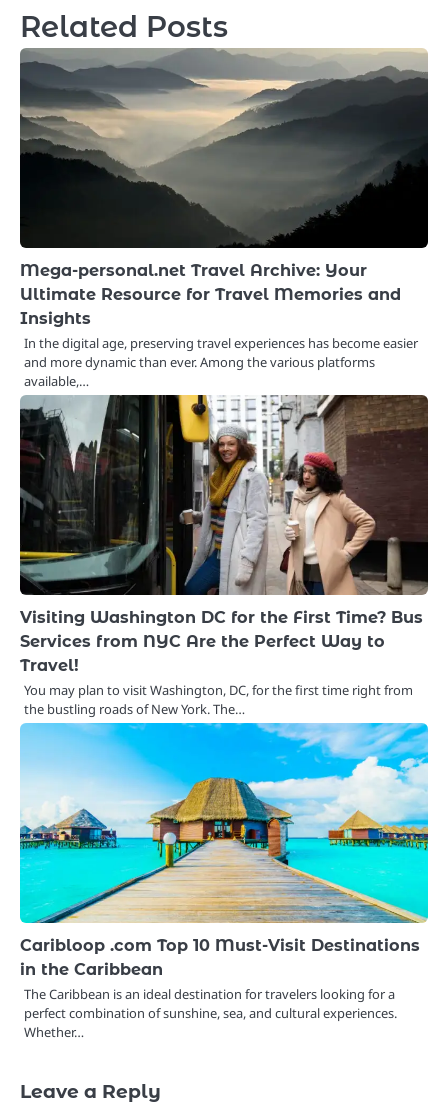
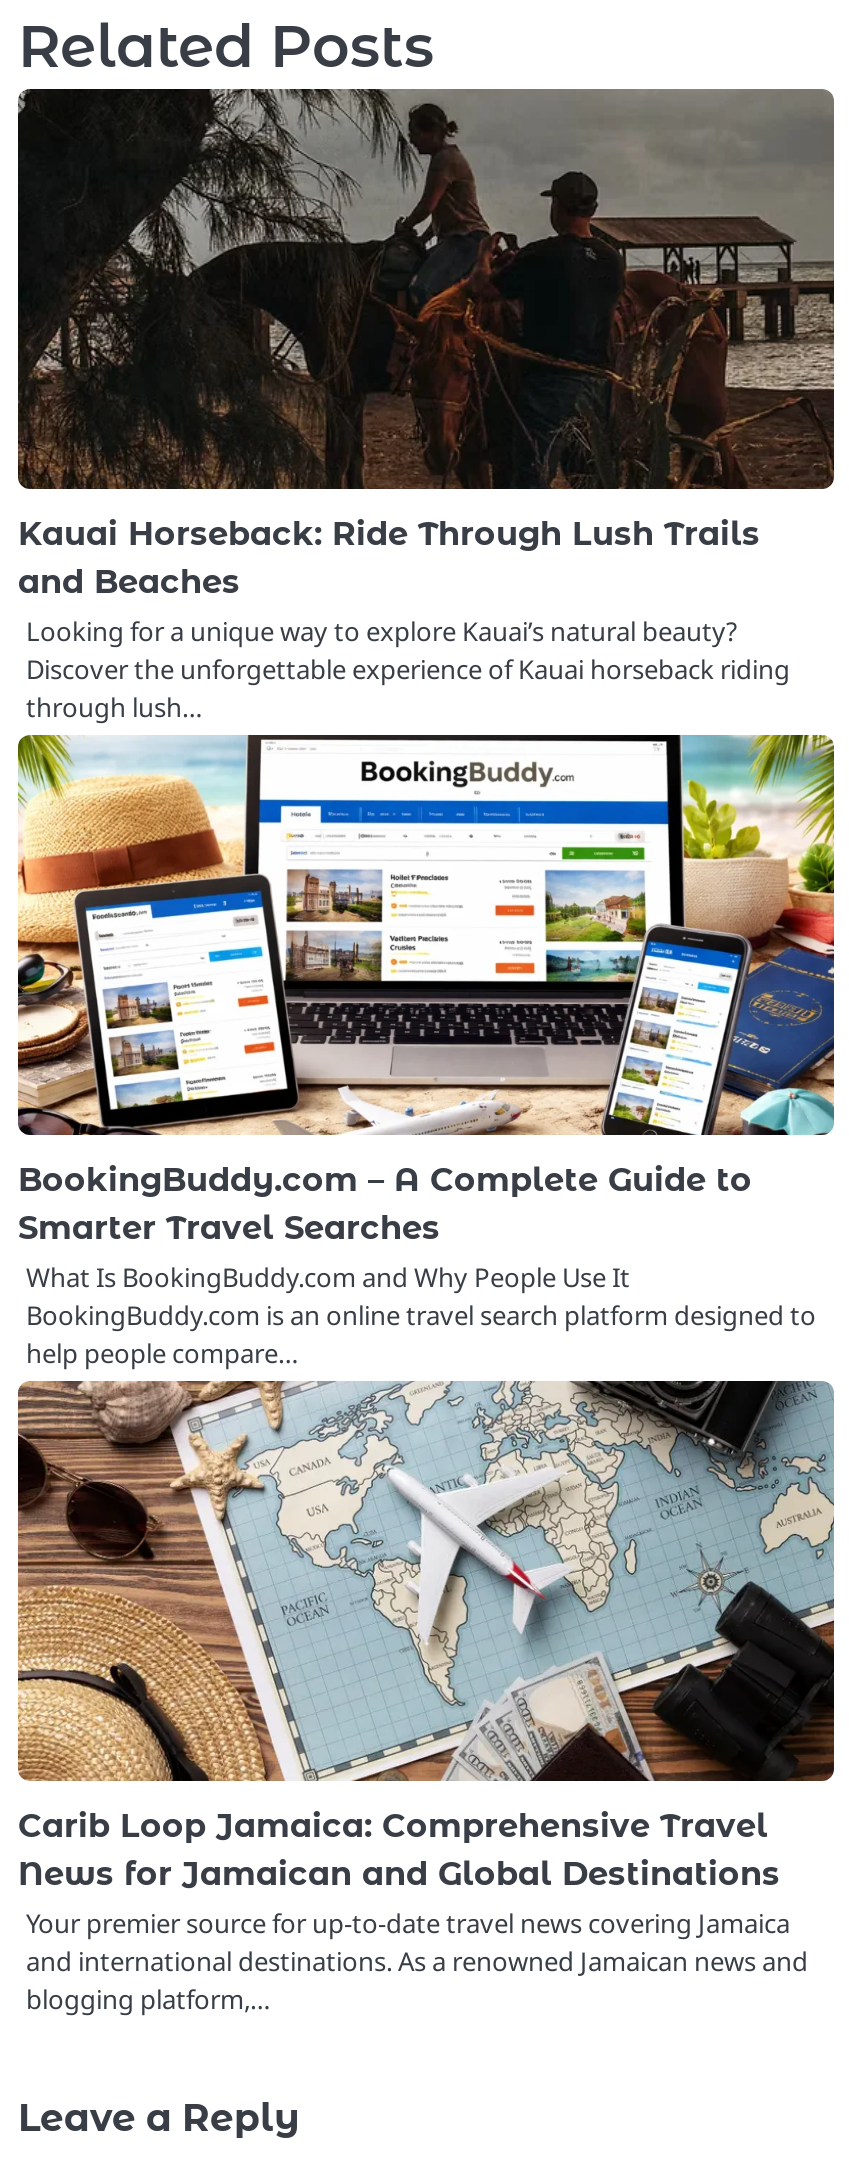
[19,48,429,390] [image] | Mega-personal.net Travel Archive: Your | Ultimate Resource for Travel Memories and | Insights | In the digital age, preserving travel experiences has become easier | and more dynamic than ever. Among the various platforms | available,… -> [18,88,836,724] [image] | Kauai Horseback: Ride Through Lush Trails | and Beaches | Looking for a unique way to explore Kauai’s natural beauty? | Discover the unforgettable experience of Kauai horseback riding | through lush…
[19,394,429,718] [image] | Visiting Washington DC for the First Time? Bus | Services from NYC Are the Perfect Way to | Travel! | You may plan to visit Washington, DC, for the first time right from | the bustling roads of New York. The… -> [16,732,836,1370] [image] | BookingBuddy.com – A Complete Guide to | Smarter Travel Searches | What Is BookingBuddy.com and Why People Use It | BookingBuddy.com is an online travel search platform designed to | help people compare…
[19,722,429,1041] [image] | Caribloop .com Top 10 Must-Visit Destinations | in the Caribbean | The Caribbean is an ideal destination for travelers looking for a | perfect combination of sunshine, sea, and cultural experiences. | Whether… -> [16,1406,836,2016] [image] | Carib Loop Jamaica: Comprehensive Travel | News for Jamaican and Global Destinations | Your premier source for up-to-date travel news covering Jamaica | and international destinations. As a renowned Jamaican news and | blogging platform,…

